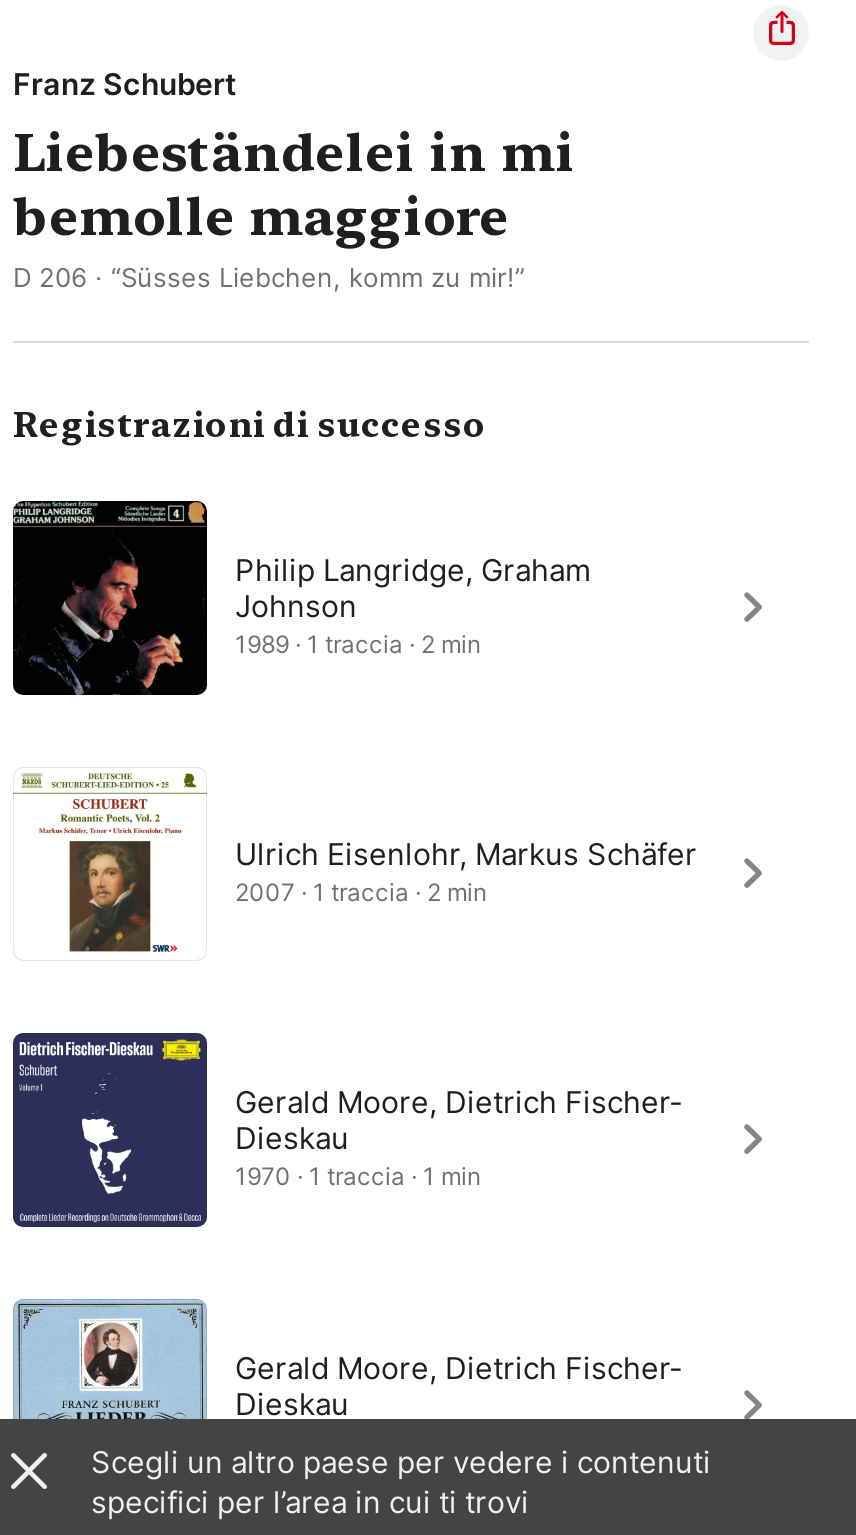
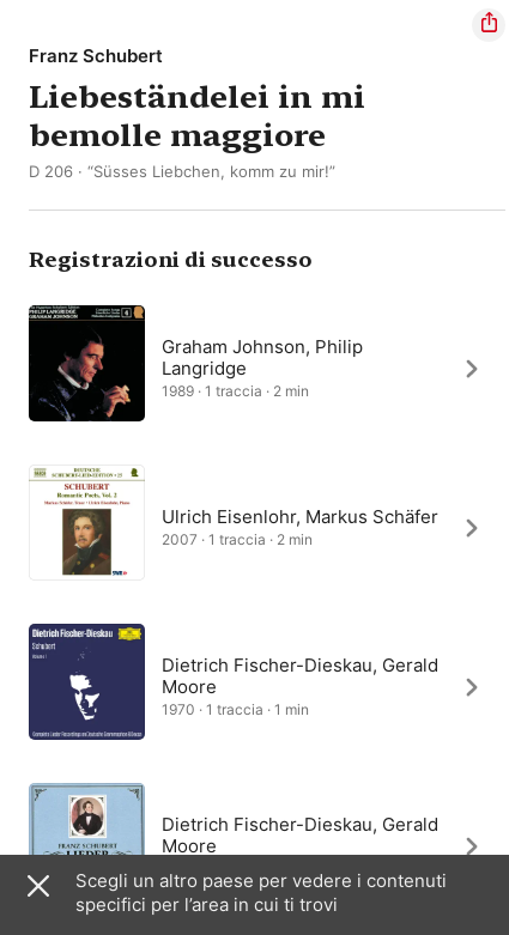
[235,551,591,625] Philip Langridge, Graham | Johnson -> [162,335,363,380] Graham Johnson, Philip | Langridge
[235,1083,683,1157] Gerald Moore, Dietrich Fischer- | Dieskau -> [162,654,438,698] Dietrich Fischer-Dieskau, Gerald | Moore
[235,1349,683,1423] Gerald Moore, Dietrich Fischer- | Dieskau -> [162,813,438,857] Dietrich Fischer-Dieskau, Gerald | Moore

